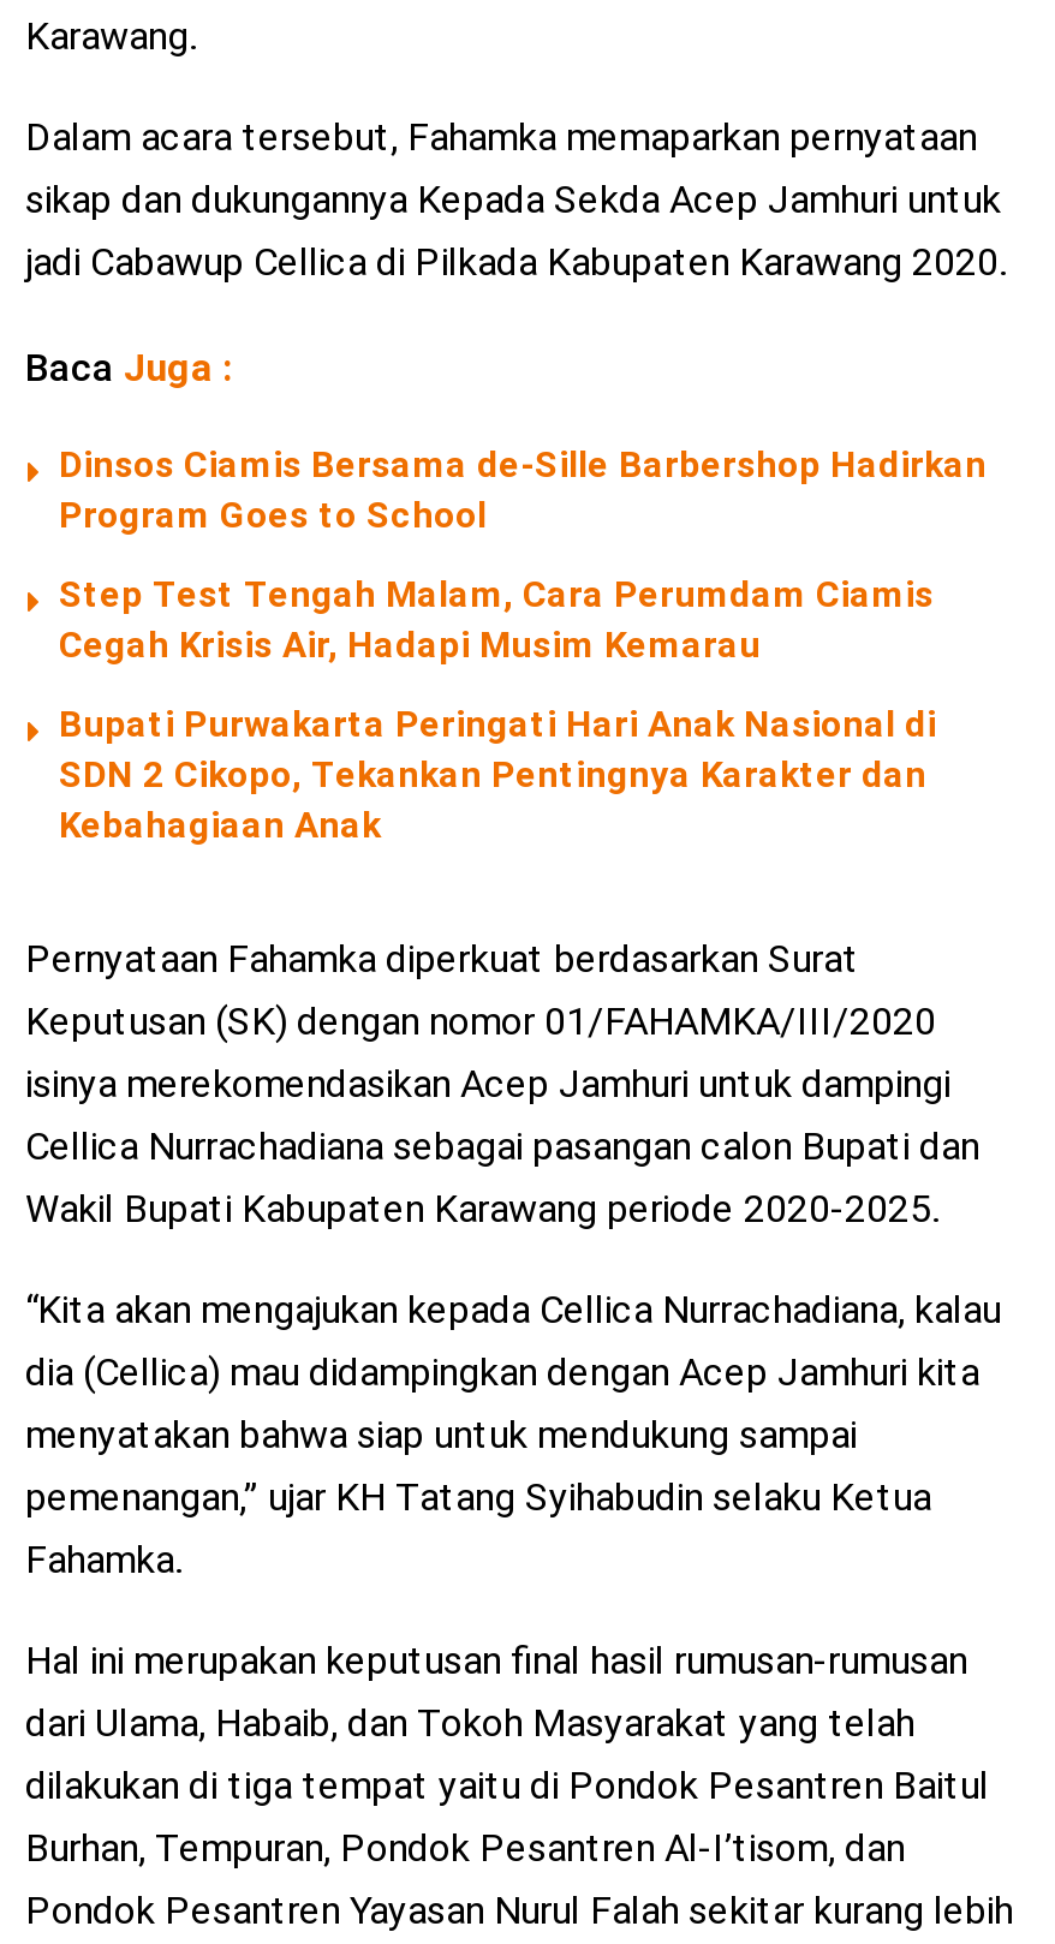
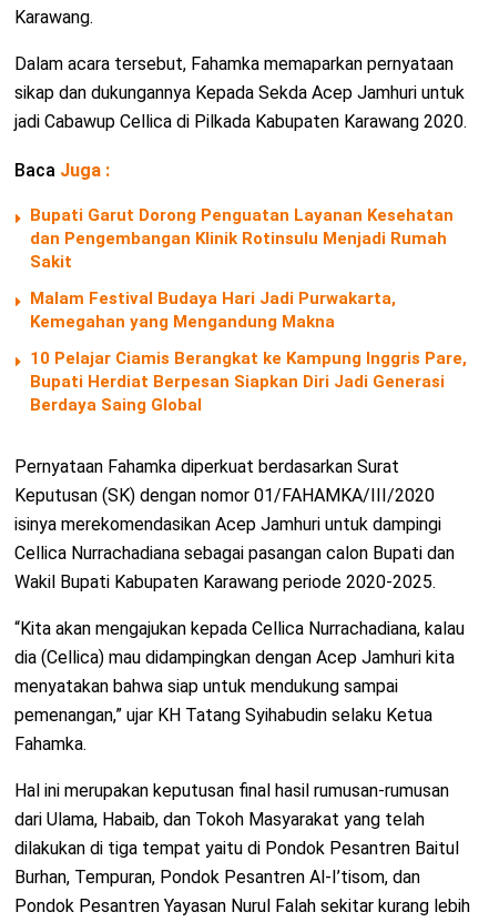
[59,443,987,537] Dinsos Ciamis Bersama de-Sille Barbershop Hadirkan | Program Goes to School -> [30,205,454,272] Bupati Garut Dorong Penguatan Layanan Kesehatan | dan Pengembangan Klinik Rotinsulu Menjadi Rumah | Sakit
[59,573,934,667] Step Test Tengah Malam, Cara Perumdam Ciamis | Cegah Krisis Air, Hadapi Musim Kemarau -> [30,288,396,332] Malam Festival Budaya Hari Jadi Purwakarta, | Kemegahan yang Mengandung Makna
[59,703,936,847] Bupati Purwakarta Peringati Hari Anak Nasional di | SDN 2 Cikopo, Tekankan Pentingnya Karakter dan | Kebahagiaan Anak -> [30,348,467,415] 10 Pelajar Ciamis Berangkat ke Kampung Inggris Pare, | Bupati Herdiat Berpesan Siapkan Diri Jadi Generasi | Berdaya Saing Global

